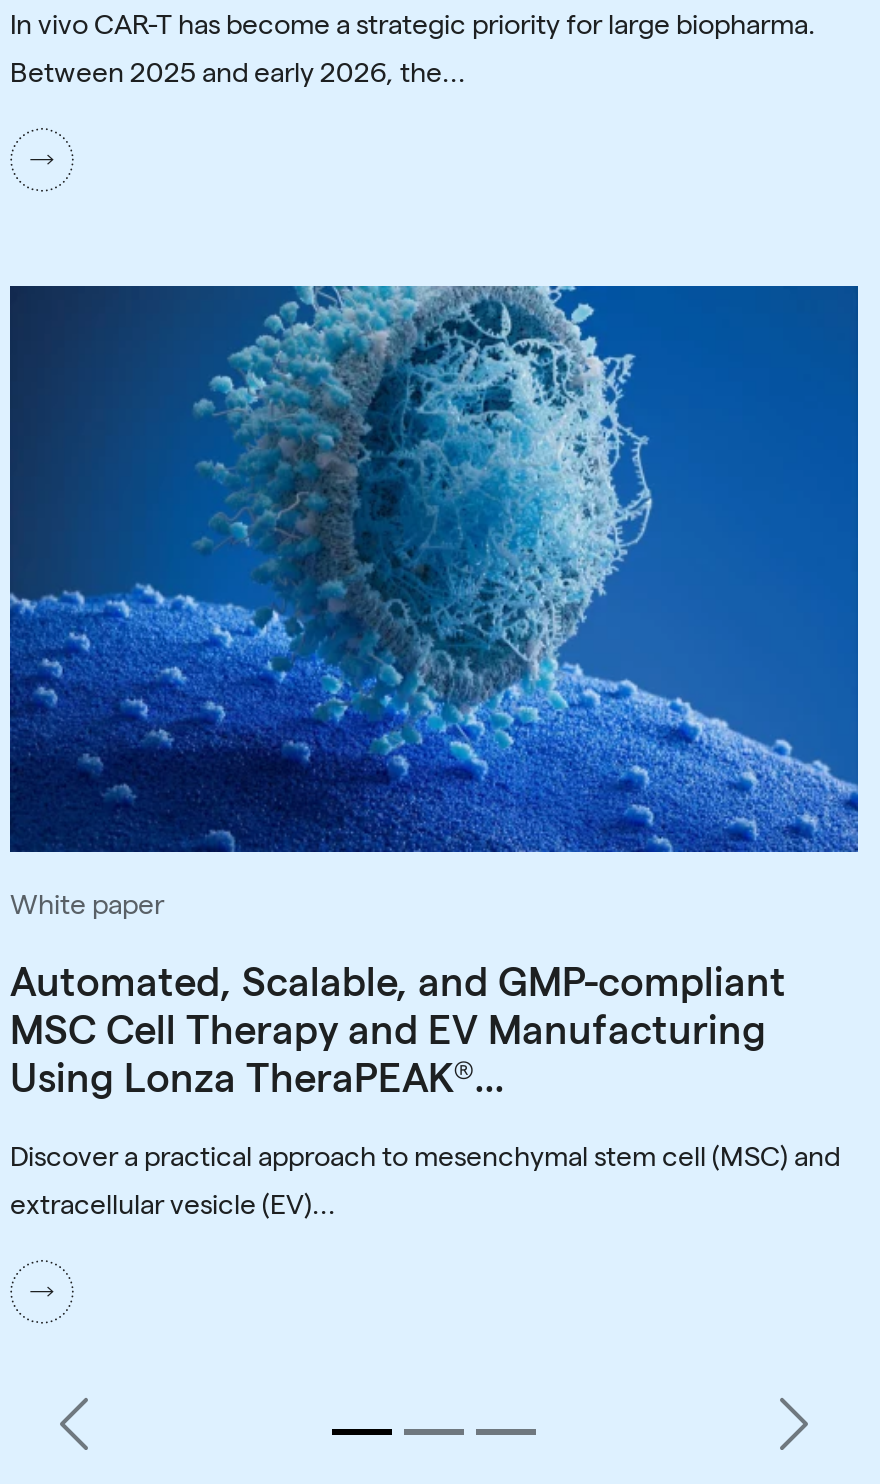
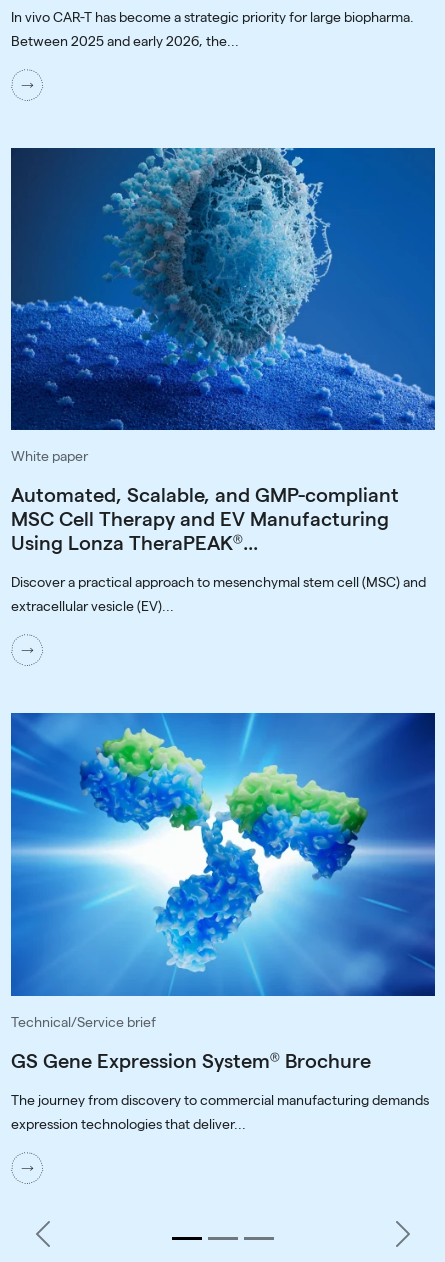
none -> [10,705,436,1132] [image] | Technical/Service brief | GS Gene Expression System® Brochure | The journey from discovery to commercial manufacturing demands | expression technologies that deliver...

